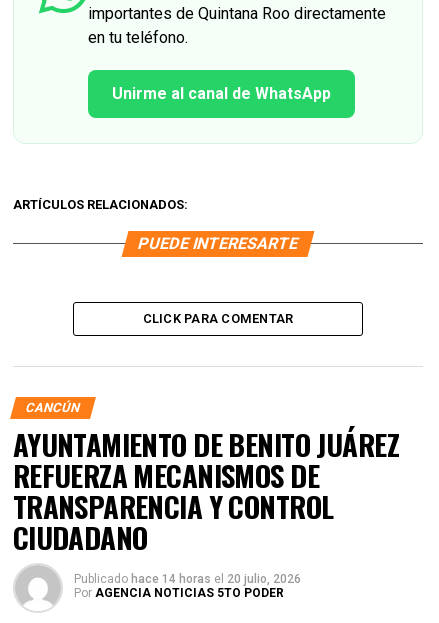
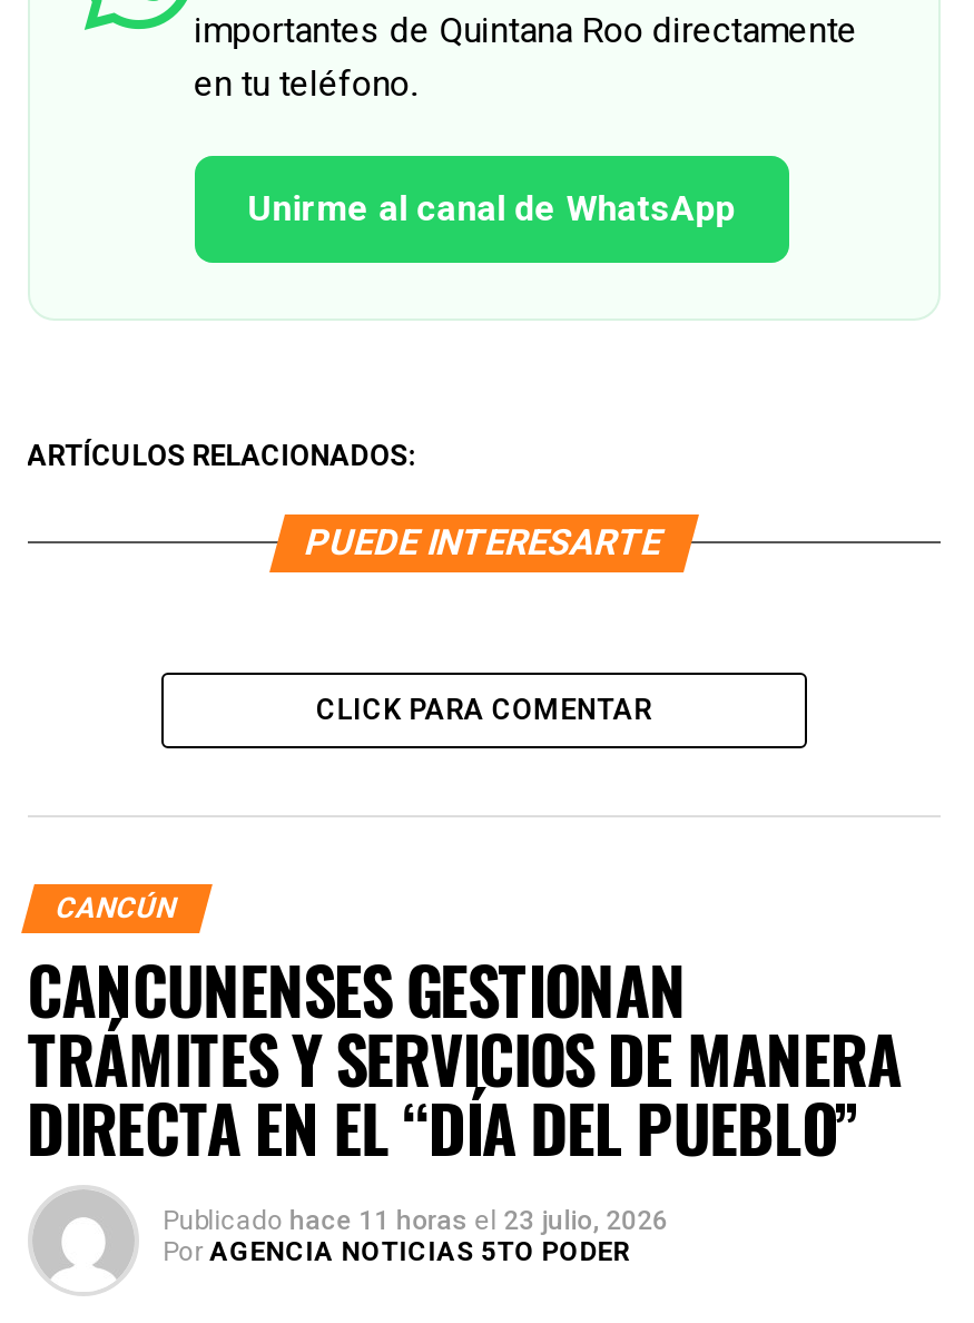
[13,423,399,586] AYUNTAMIENTO DE BENITO JUÁREZ | REFUERZA MECANISMOS DE | TRANSPARENCIA Y CONTROL | CIUDADANO | Publicado hace 14 horas el 20 julio, 2026 -> [27,941,901,1235] CANCUNENSES GESTIONAN | TRÁMITES Y SERVICIOS DE MANERA | DIRECTA EN EL “DÍA DEL PUEBLO” | Publicado hace 11 horas el 23 julio, 2026

